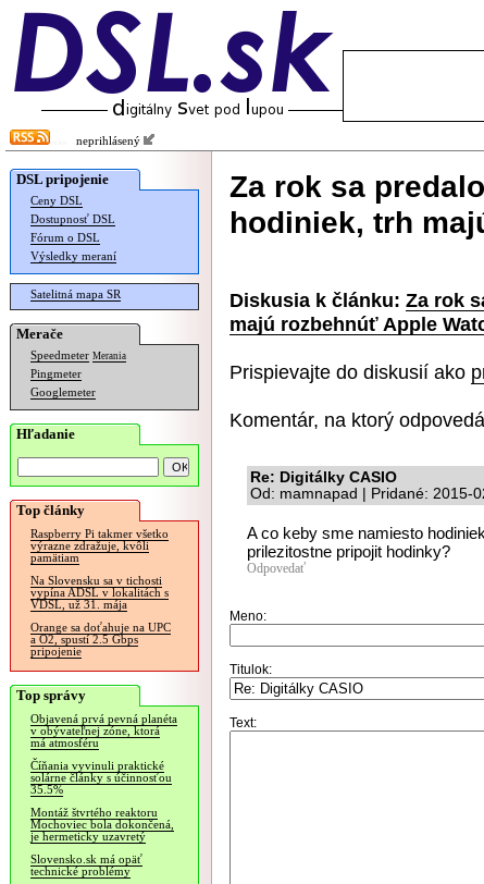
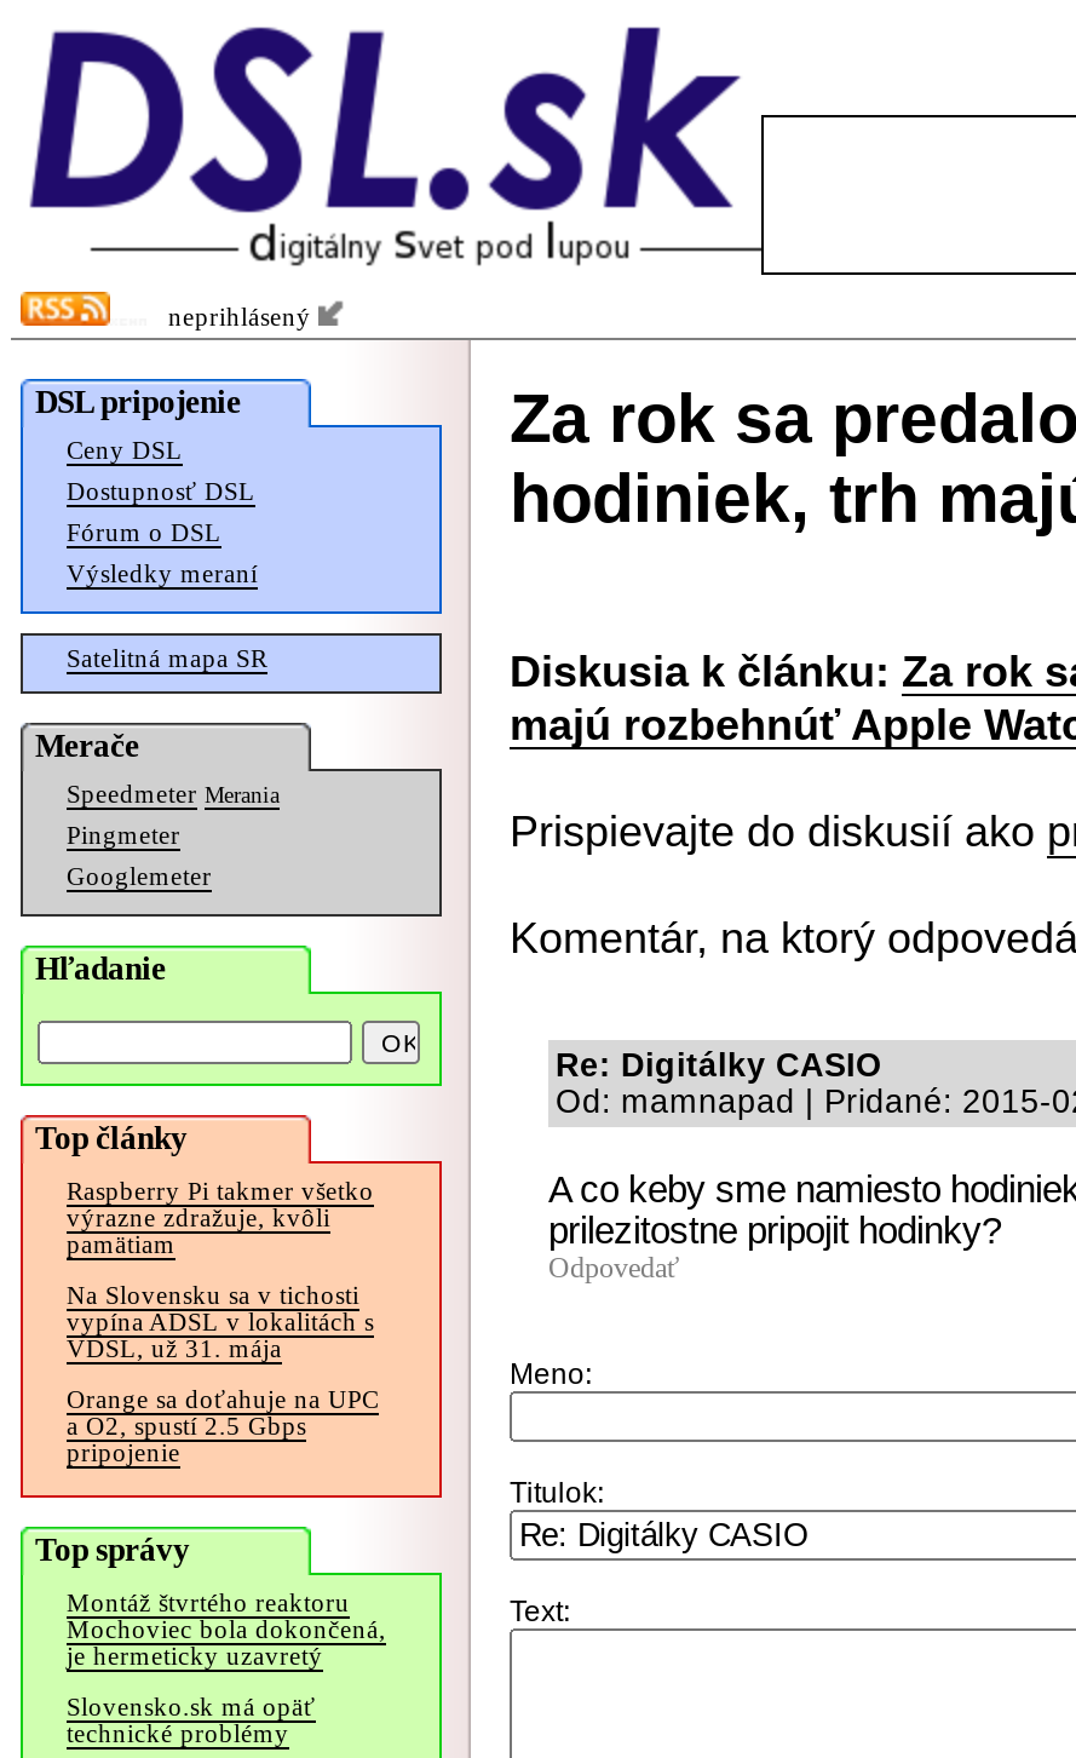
[30,713,177,796] Objavená prvá pevná planéta | v obývateľnej zóne, ktorá | má atmosféru | Číňania vyvinuli praktické | solárne články s účinnosťou | 35.5% -> none

